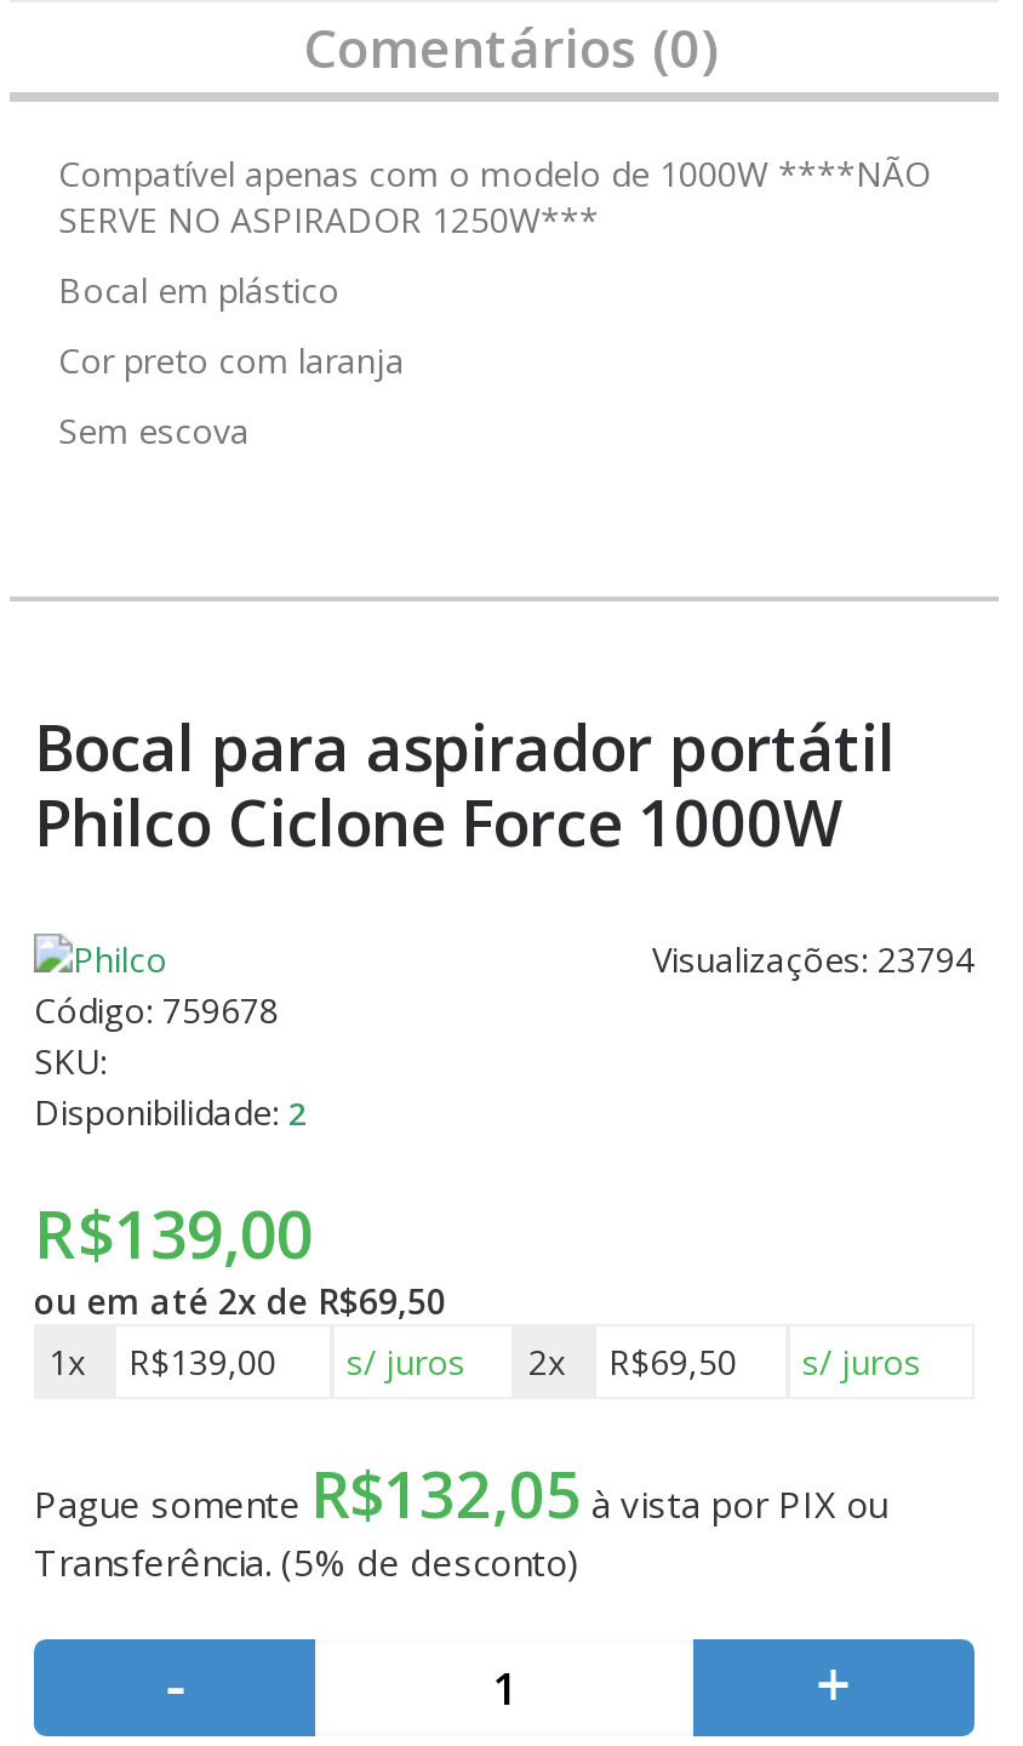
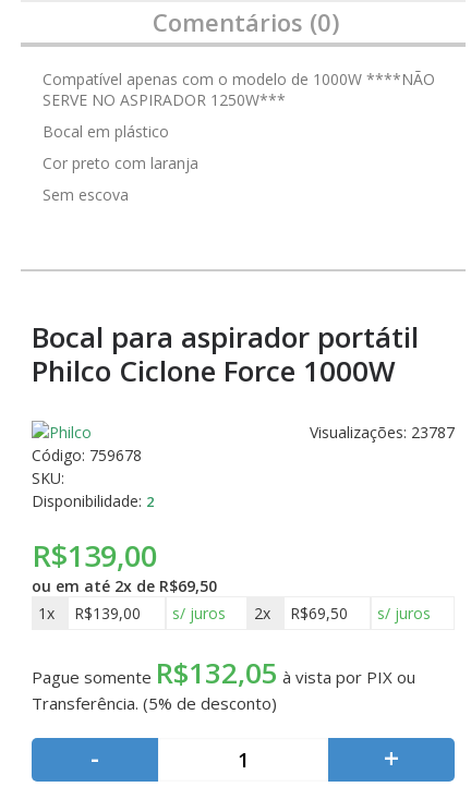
[652,936,975,982] Visualizações: 23794 -> [310,422,455,443] Visualizações: 23787

